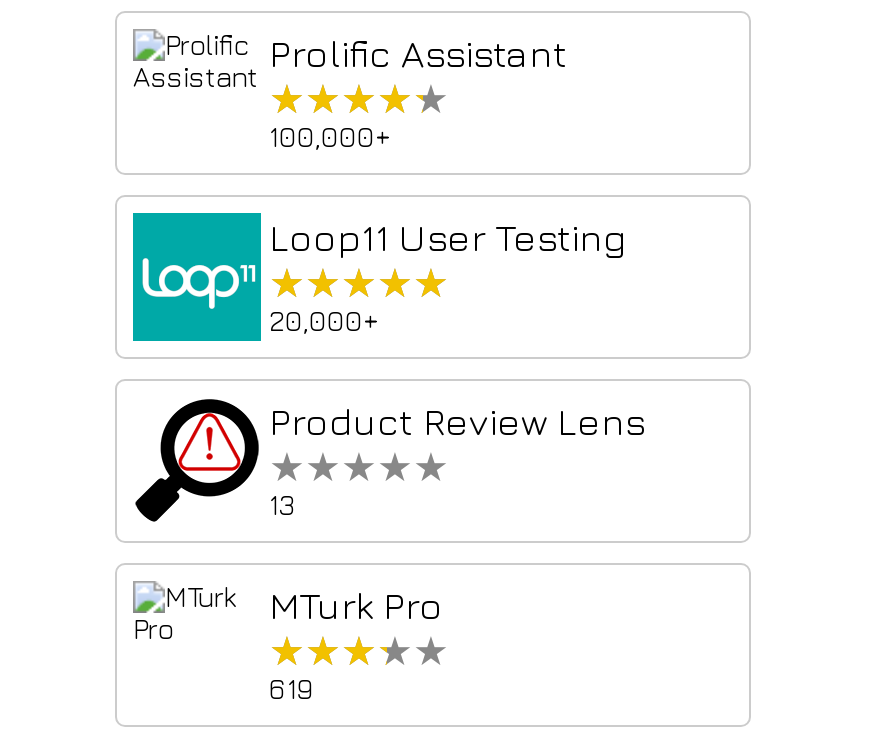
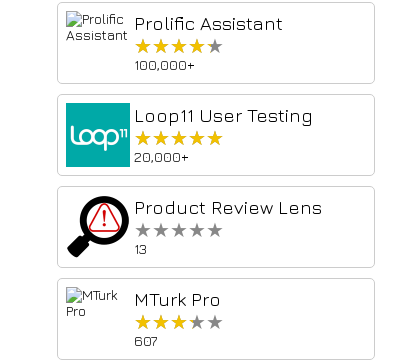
[269,671,315,705] 619 -> [134,332,157,349] 607

